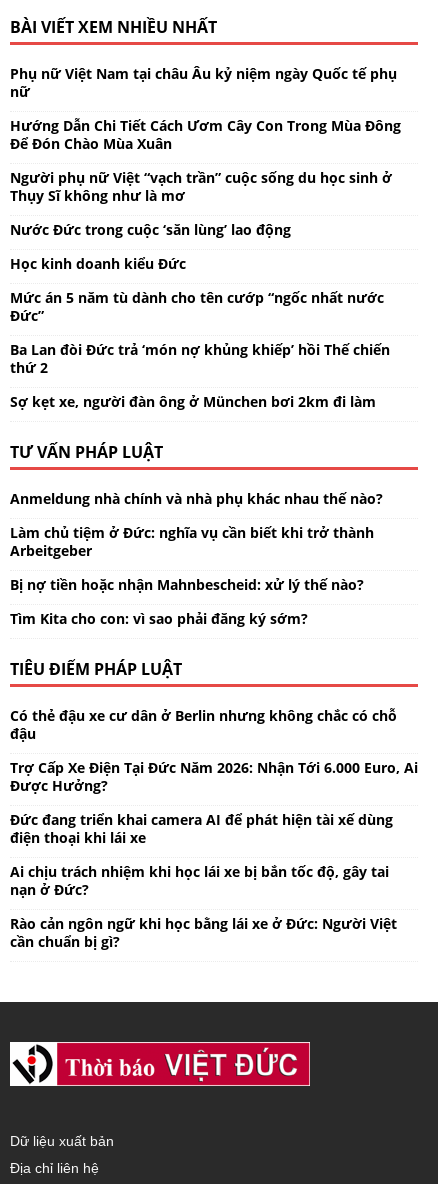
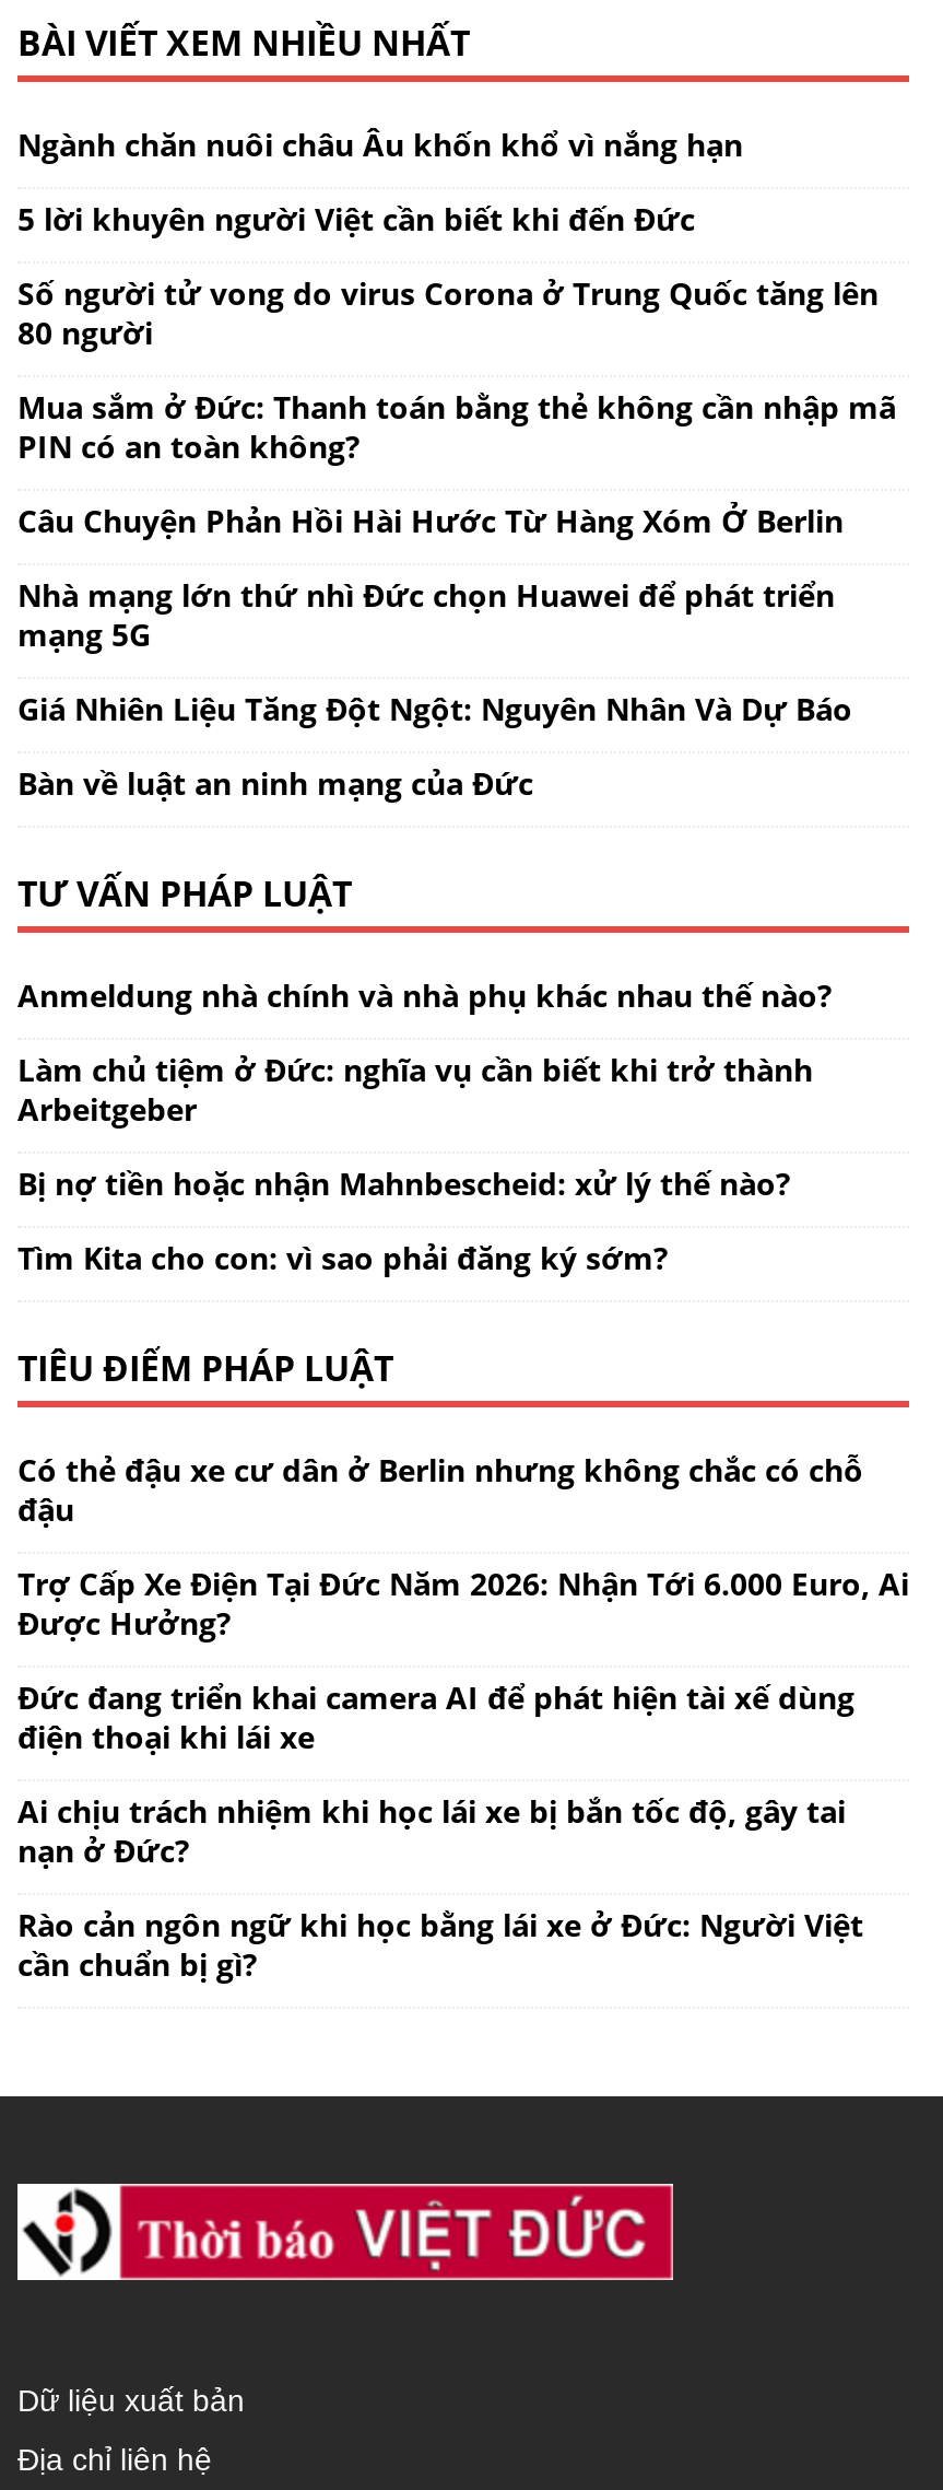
[10,64,397,101] Phụ nữ Việt Nam tại châu Âu kỷ niệm ngày Quốc tế phụ | nữ -> [17,124,743,165] Ngành chăn nuôi châu Âu khốn khổ vì nắng hạn
[10,116,401,153] Hướng Dẫn Chi Tiết Cách Ươm Cây Con Trong Mùa Đông | Để Đón Chào Mùa Xuân -> [17,198,695,240] 5 lời khuyên người Việt cần biết khi đến Đức
[10,168,392,205] Người phụ nữ Việt “vạch trần” cuộc sống du học sinh ở | Thụy Sĩ không như là mơ -> [17,273,879,353] Số người tử vong do virus Corona ở Trung Quốc tăng lên | 80 người
[10,220,291,239] Nước Đức trong cuộc ‘săn lùng’ lao động -> [17,386,896,467] Mua sắm ở Đức: Thanh toán bằng thẻ không cần nhập mã | PIN có an toàn không?
[10,254,186,273] Học kinh doanh kiểu Đức -> [17,500,844,542] Câu Chuyện Phản Hồi Hài Hước Từ Hàng Xóm Ở Berlin
[10,288,384,325] Mức án 5 năm tù dành cho tên cướp “ngốc nhất nước | Đức” -> [17,574,835,655] Nhà mạng lớn thứ nhì Đức chọn Huawei để phát triển | mạng 5G
[10,340,390,377] Ba Lan đòi Đức trả ‘món nợ khủng khiếp’ hồi Thế chiến | thứ 2 -> [17,688,852,730] Giá Nhiên Liệu Tăng Đột Ngột: Nguyên Nhân Và Dự Báo
[10,392,376,411] Sợ kẹt xe, người đàn ông ở München bơi 2km đi làm -> [17,762,533,804] Bàn về luật an ninh mạng của Đức

